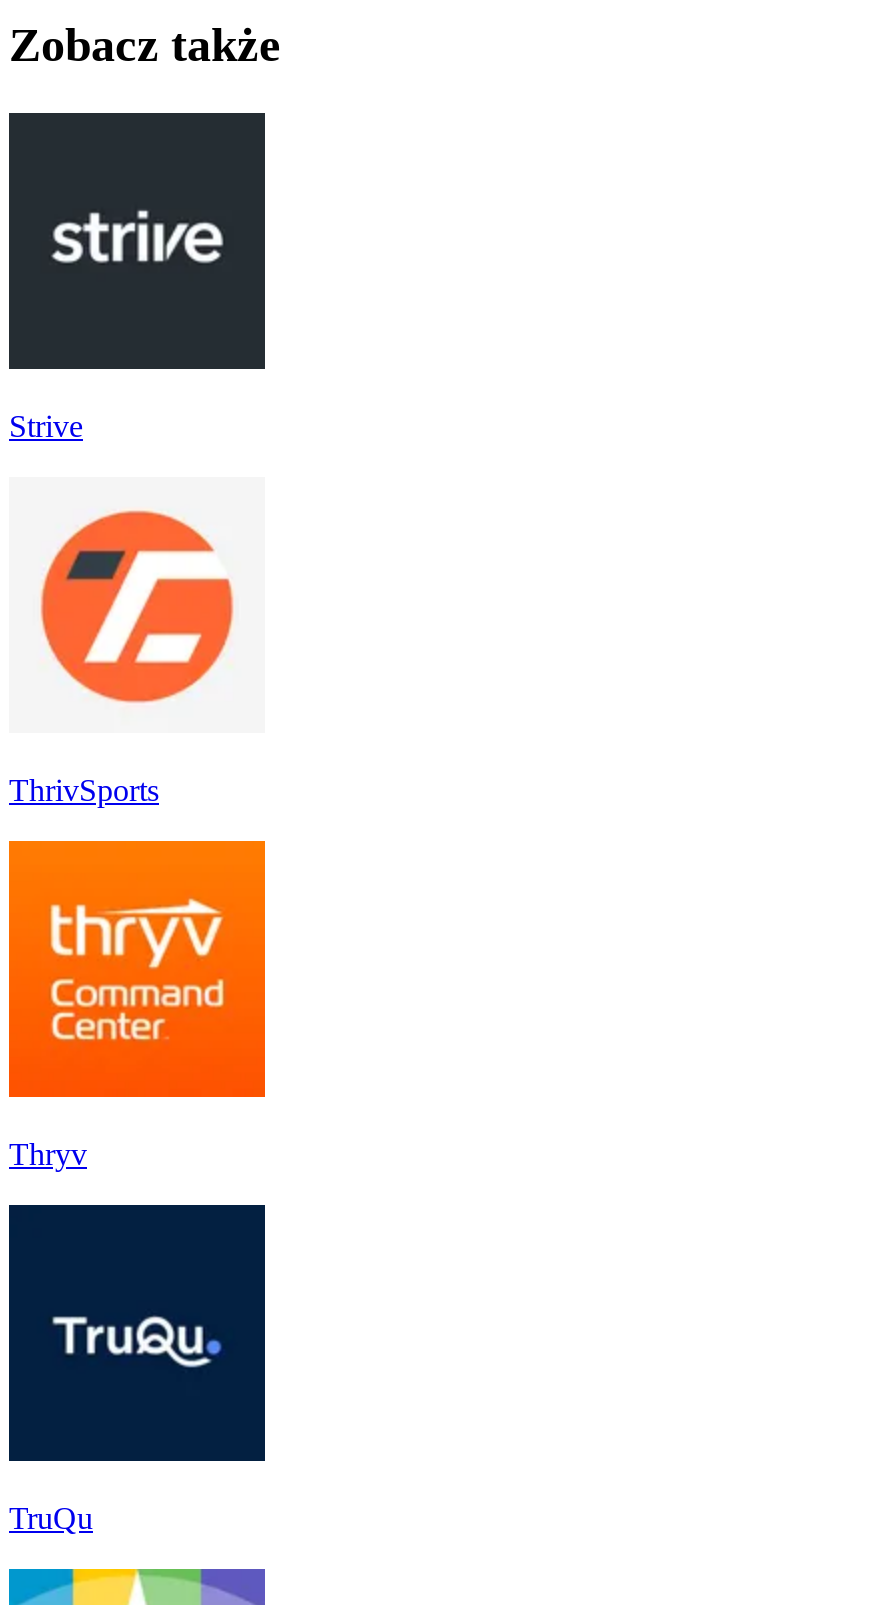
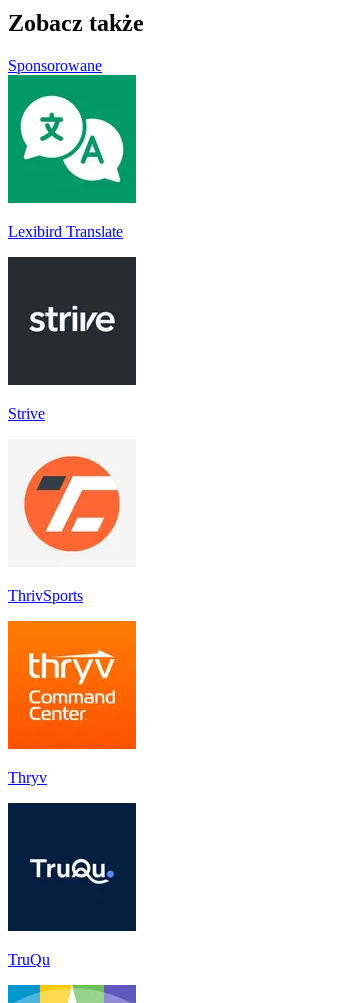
none -> [7,74,137,240] [image] | Lexibird Translate
none -> [8,57,102,74] Sponsorowane

